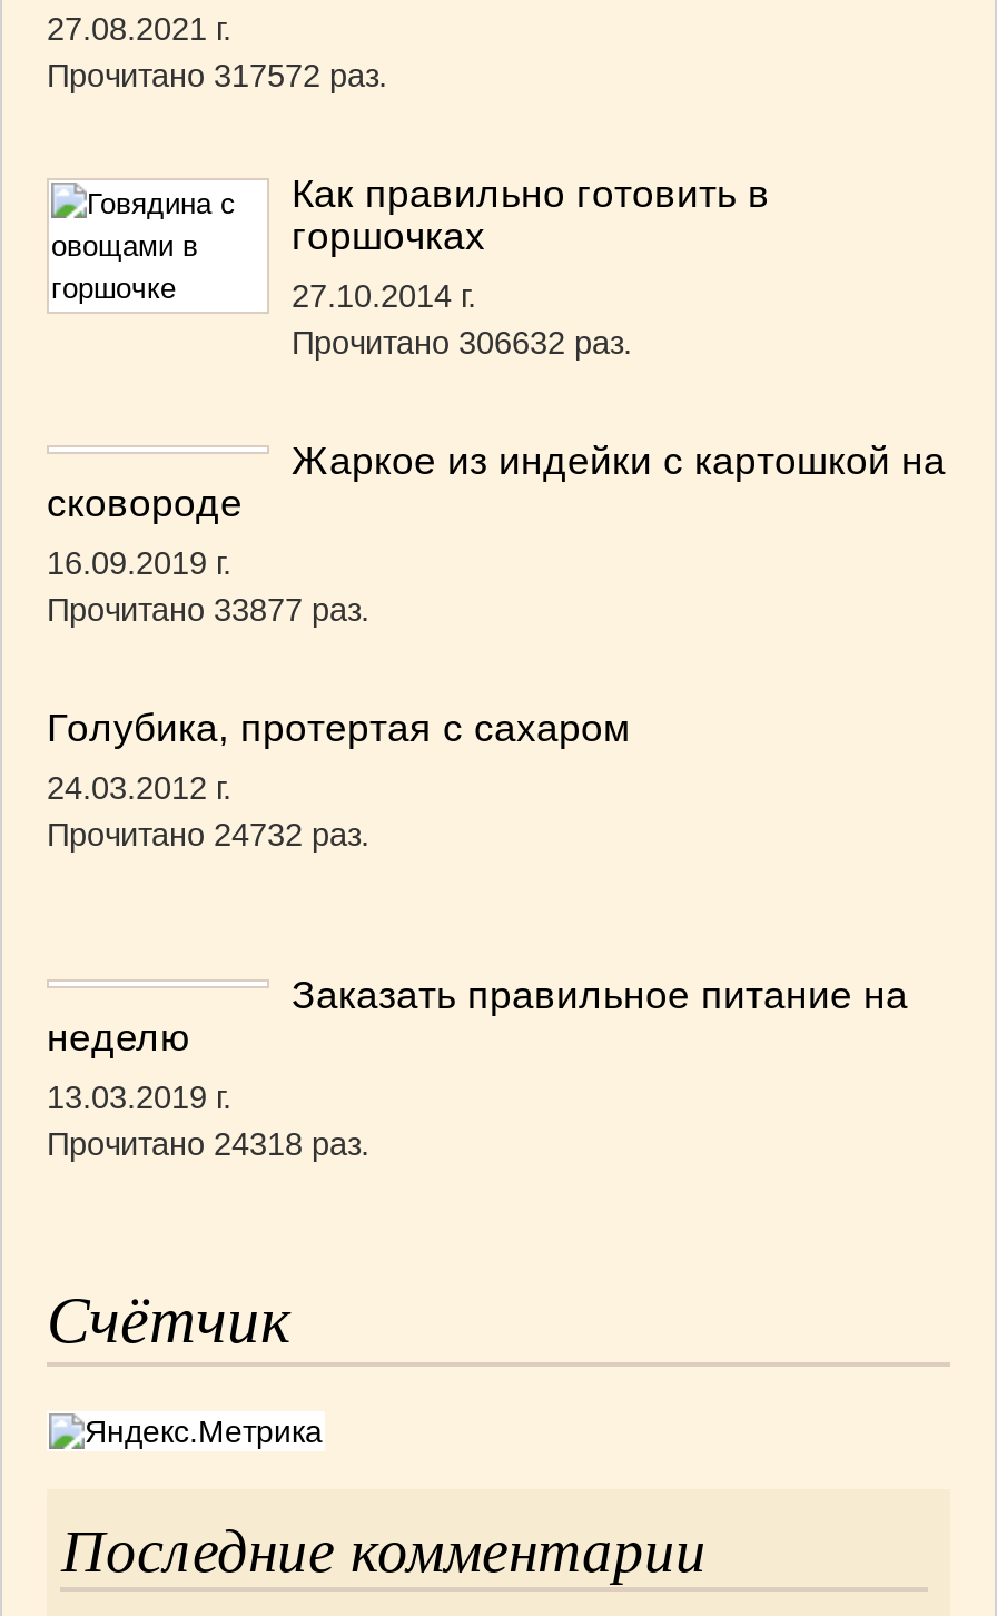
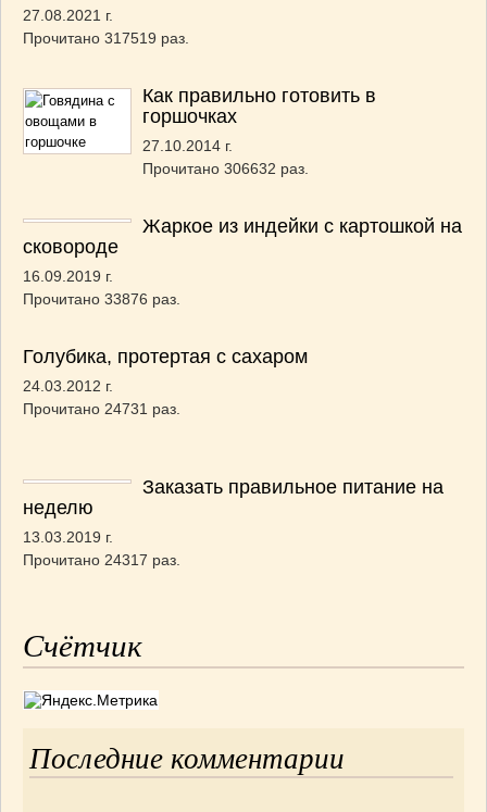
[47,58,387,93] Прочитано 317572 раз. -> [23,29,189,47] Прочитано 317519 раз.
[47,592,369,628] Прочитано 33877 раз. -> [23,290,180,308] Прочитано 33876 раз.
[47,817,369,853] Прочитано 24732 раз. -> [23,400,180,417] Прочитано 24731 раз.
[47,1126,369,1162] Прочитано 24318 раз. -> [23,551,180,569] Прочитано 24317 раз.

